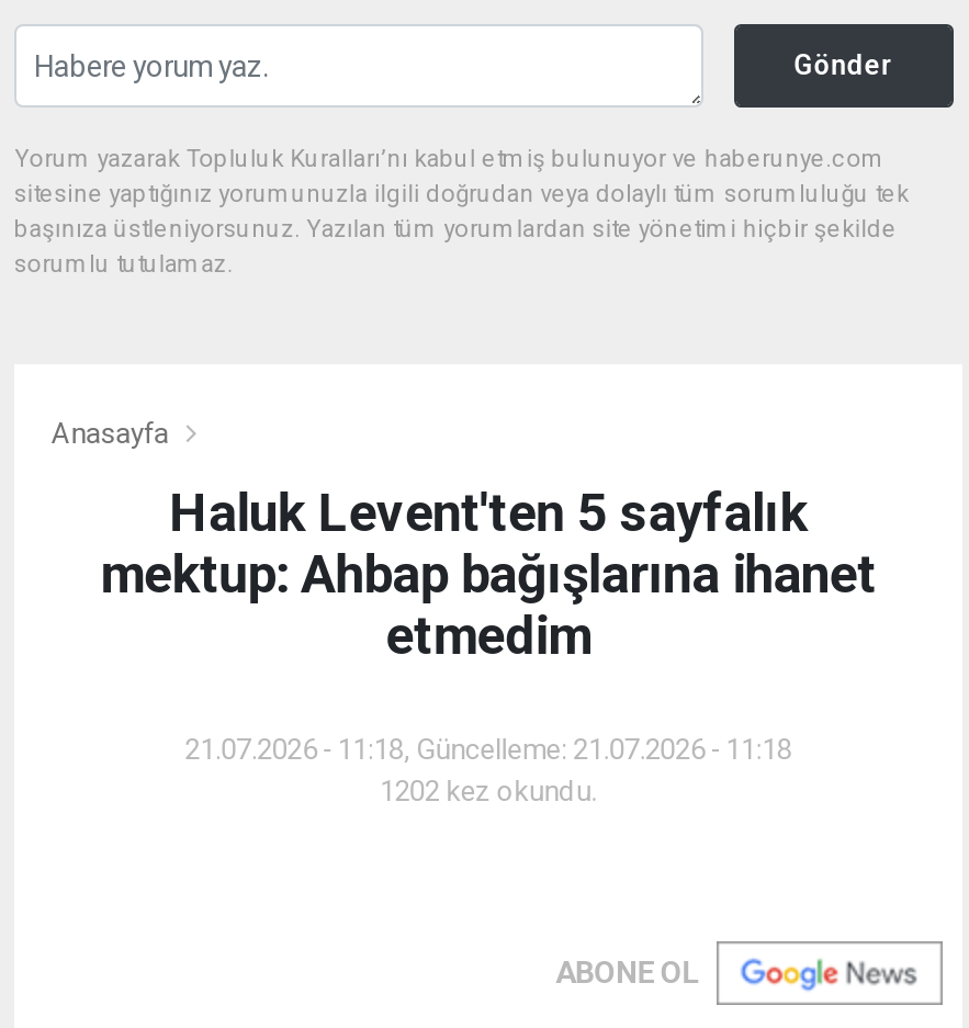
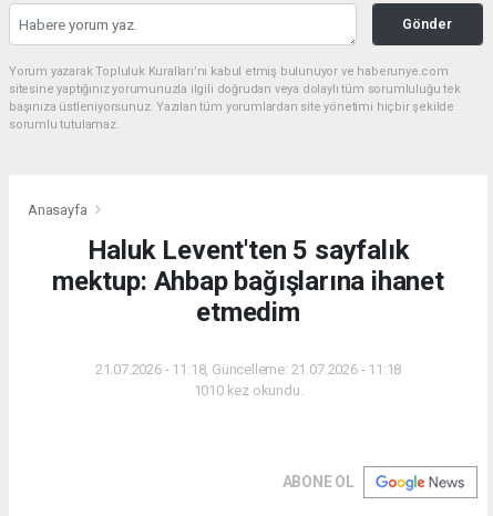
[380,775,597,807] 1202 kez okundu. -> [193,382,303,399] 1010 kez okundu.

